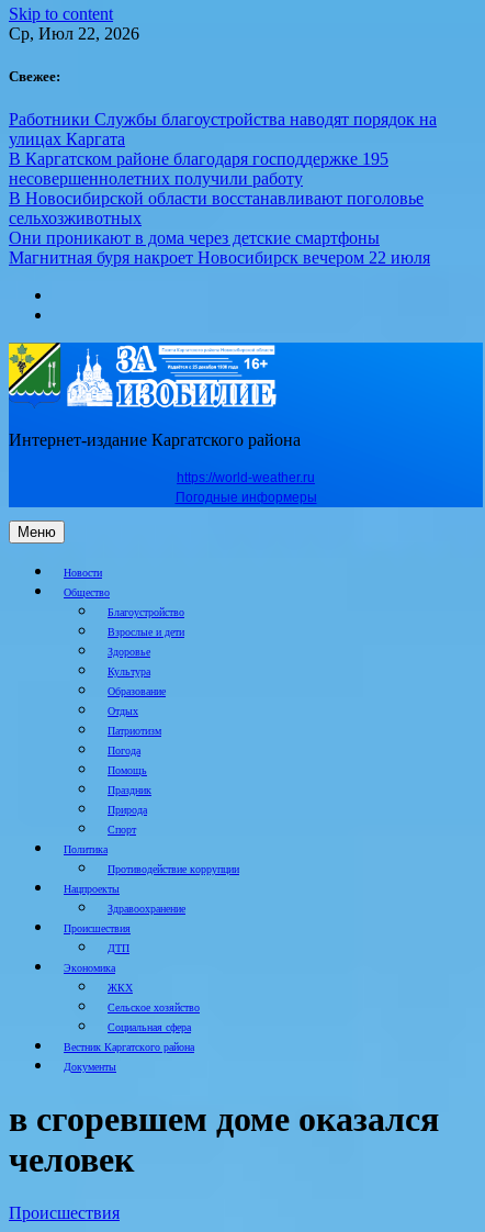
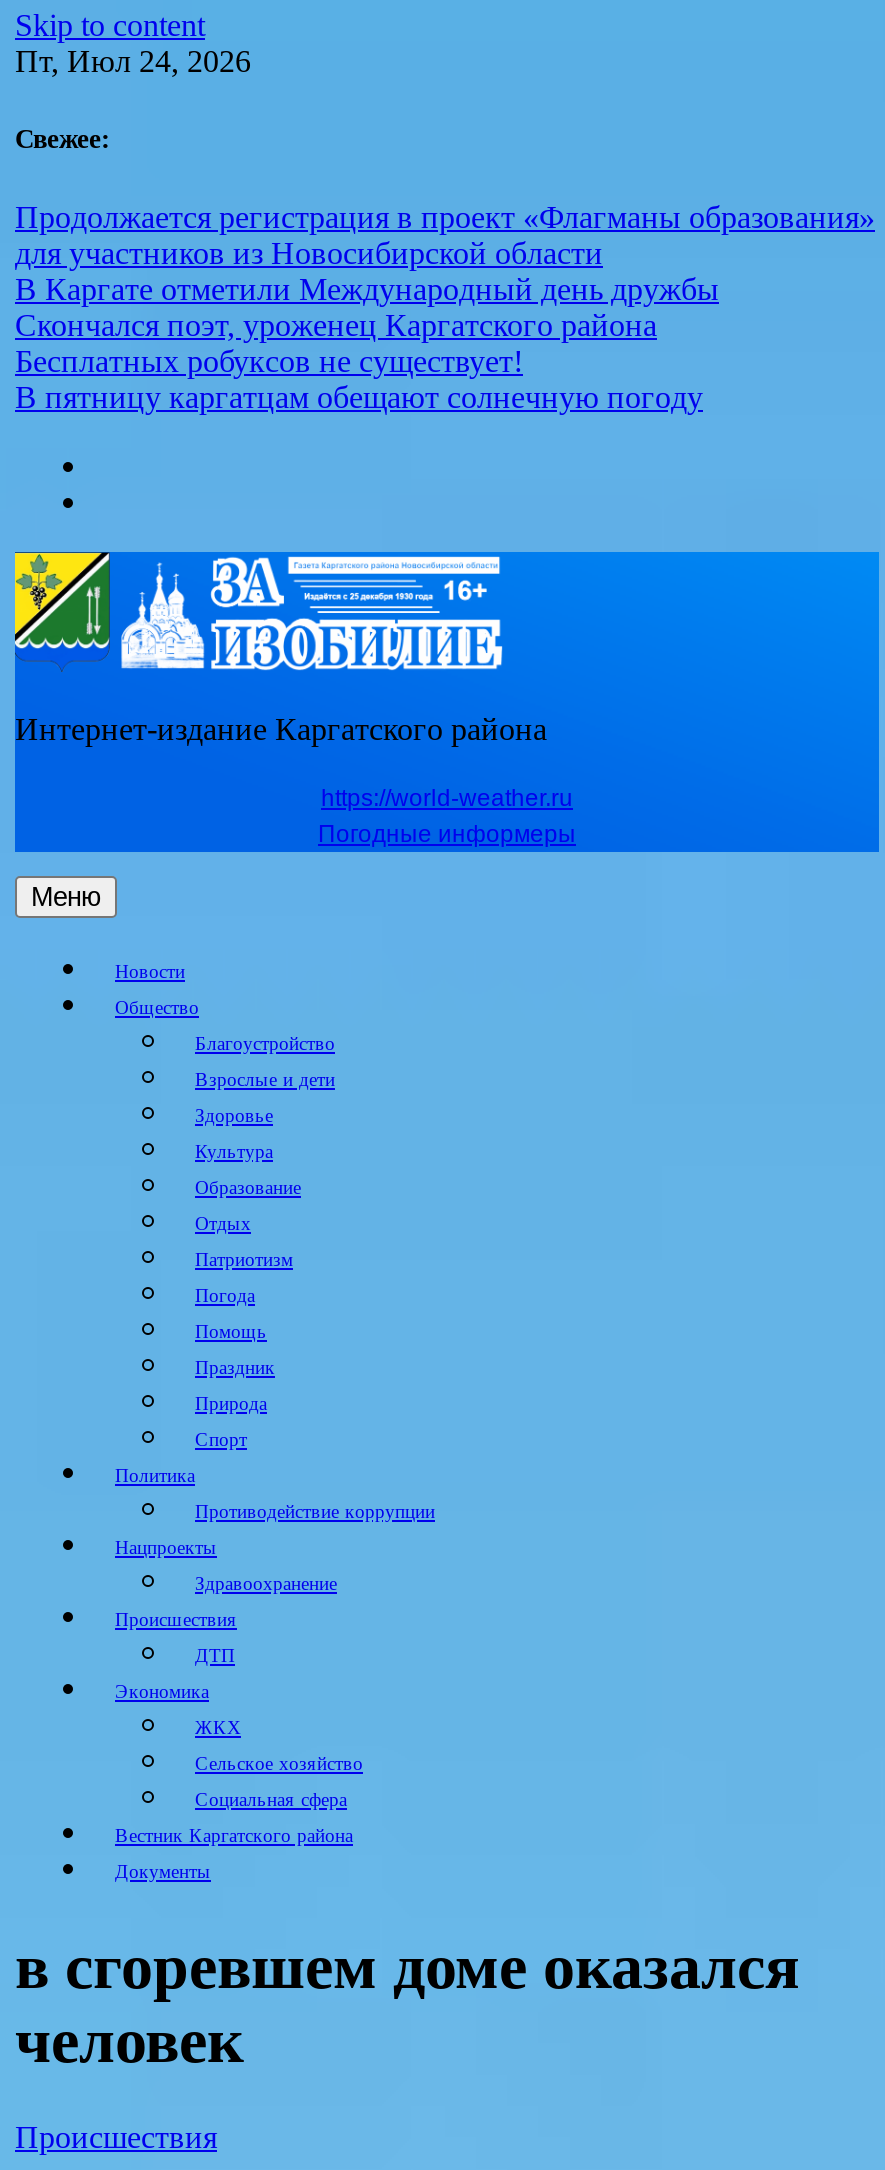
[9,24,139,43] Ср, Июл 22, 2026 -> [15,44,251,78] Пт, Июл 24, 2026
[9,110,437,267] Работники Службы благоустройства наводят порядок на | улицах Каргата | В Каргатском районе благодаря господдержке 195 | несовершеннолетних получили работу | В Новосибирской области восстанавливают поголовье | сельхозживотных | Они проникают в дома через детские смартфоны | Магнитная буря накроет Новосибирск вечером 22 июля -> [15,201,875,415] Продолжается регистрация в проект «Флагманы образования» | для участников из Новосибирской области | В Каргате отметили Международный день дружбы | Скончался поэт, уроженец Каргатского района | Бесплатных робуксов не существует! | В пятницу каргатцам обещают солнечную погоду

